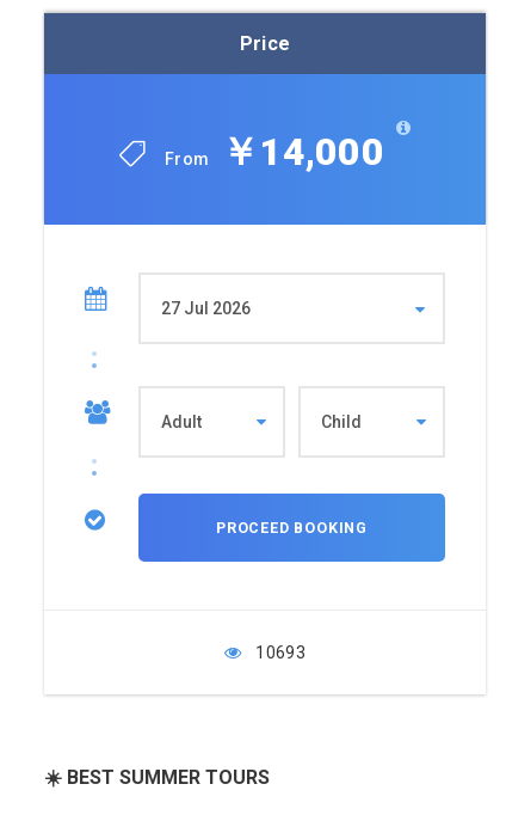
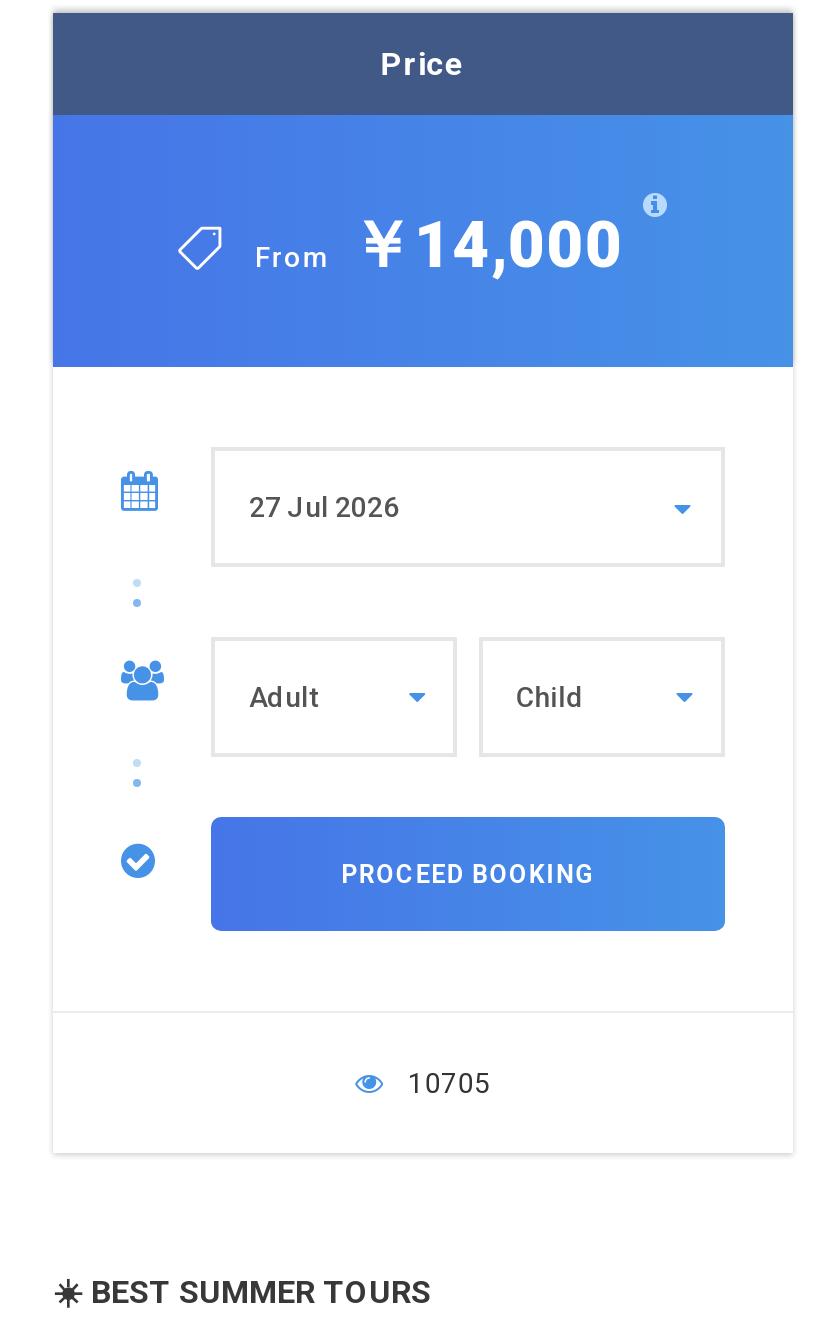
[256,643,305,662] 10693 -> [408,1067,491,1099] 10705

